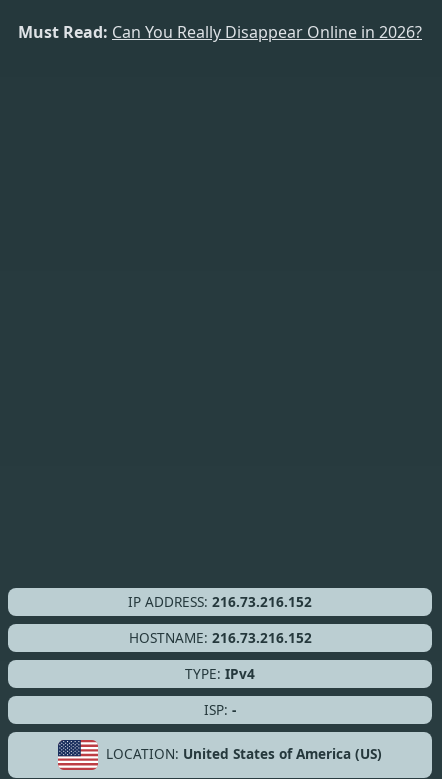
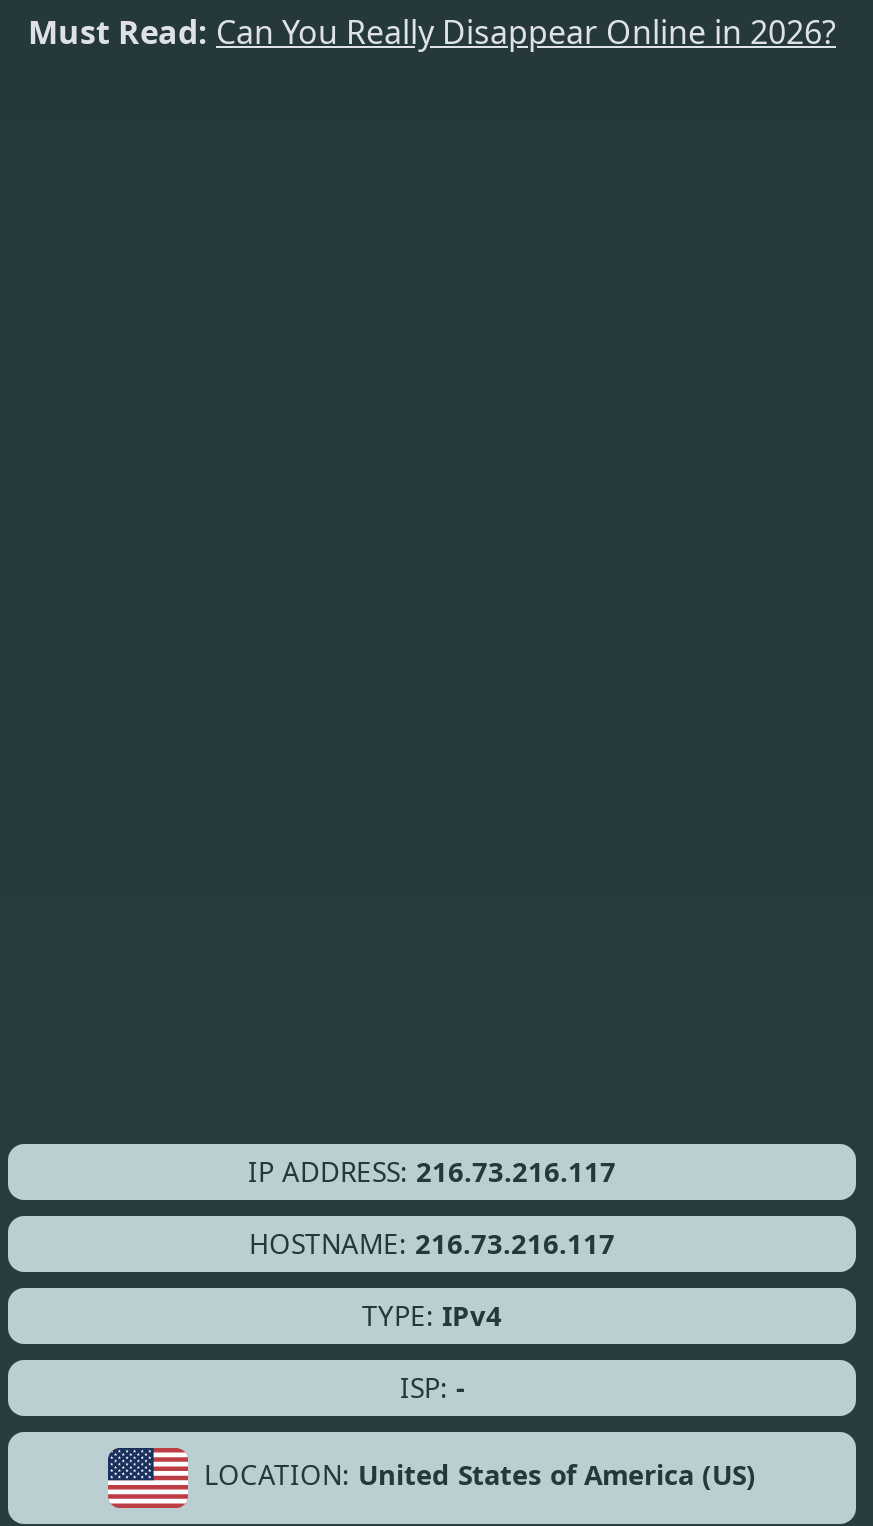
[128,592,312,611] IP ADDRESS: 216.73.216.152 -> [248,1152,616,1190] IP ADDRESS: 216.73.216.117
[128,628,311,647] HOSTNAME: 216.73.216.152 -> [249,1224,615,1262] HOSTNAME: 216.73.216.117

